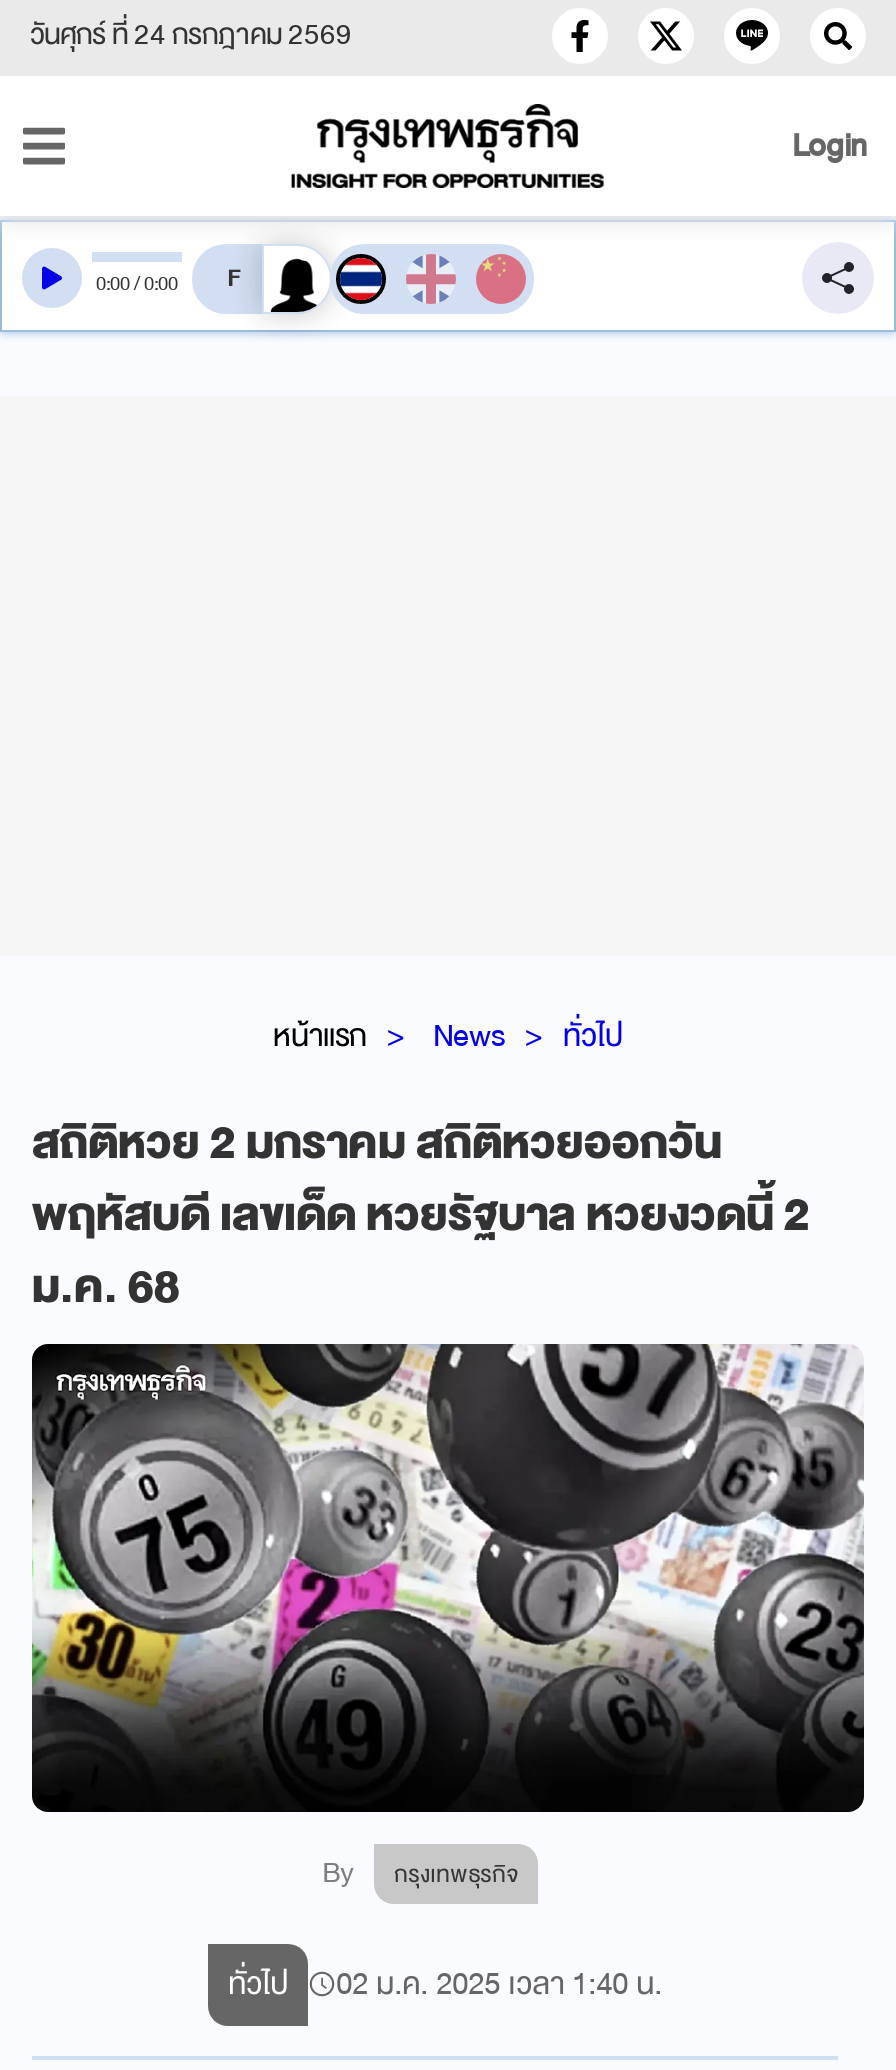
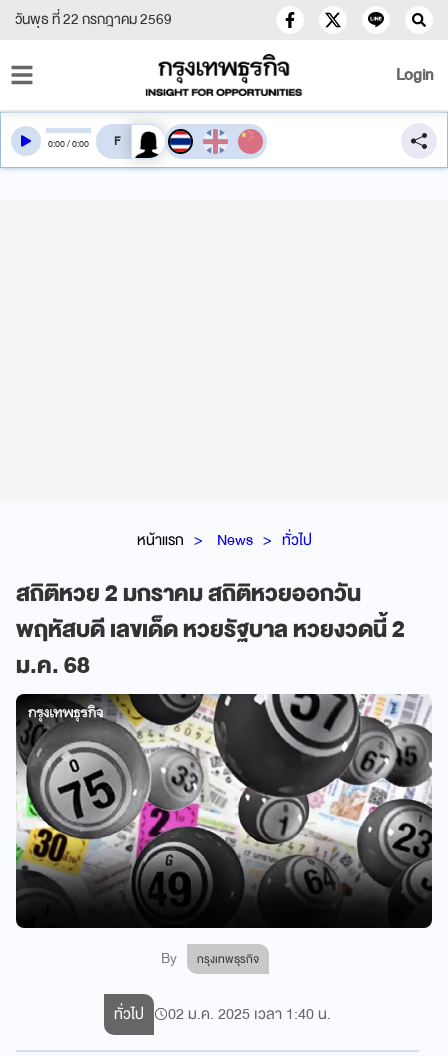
[30,10,352,60] วันศุกร์ ที่ 24 กรกฎาคม 2569 -> [15,7,172,32] วันพุธ ที่ 22 กรกฎาคม 2569

